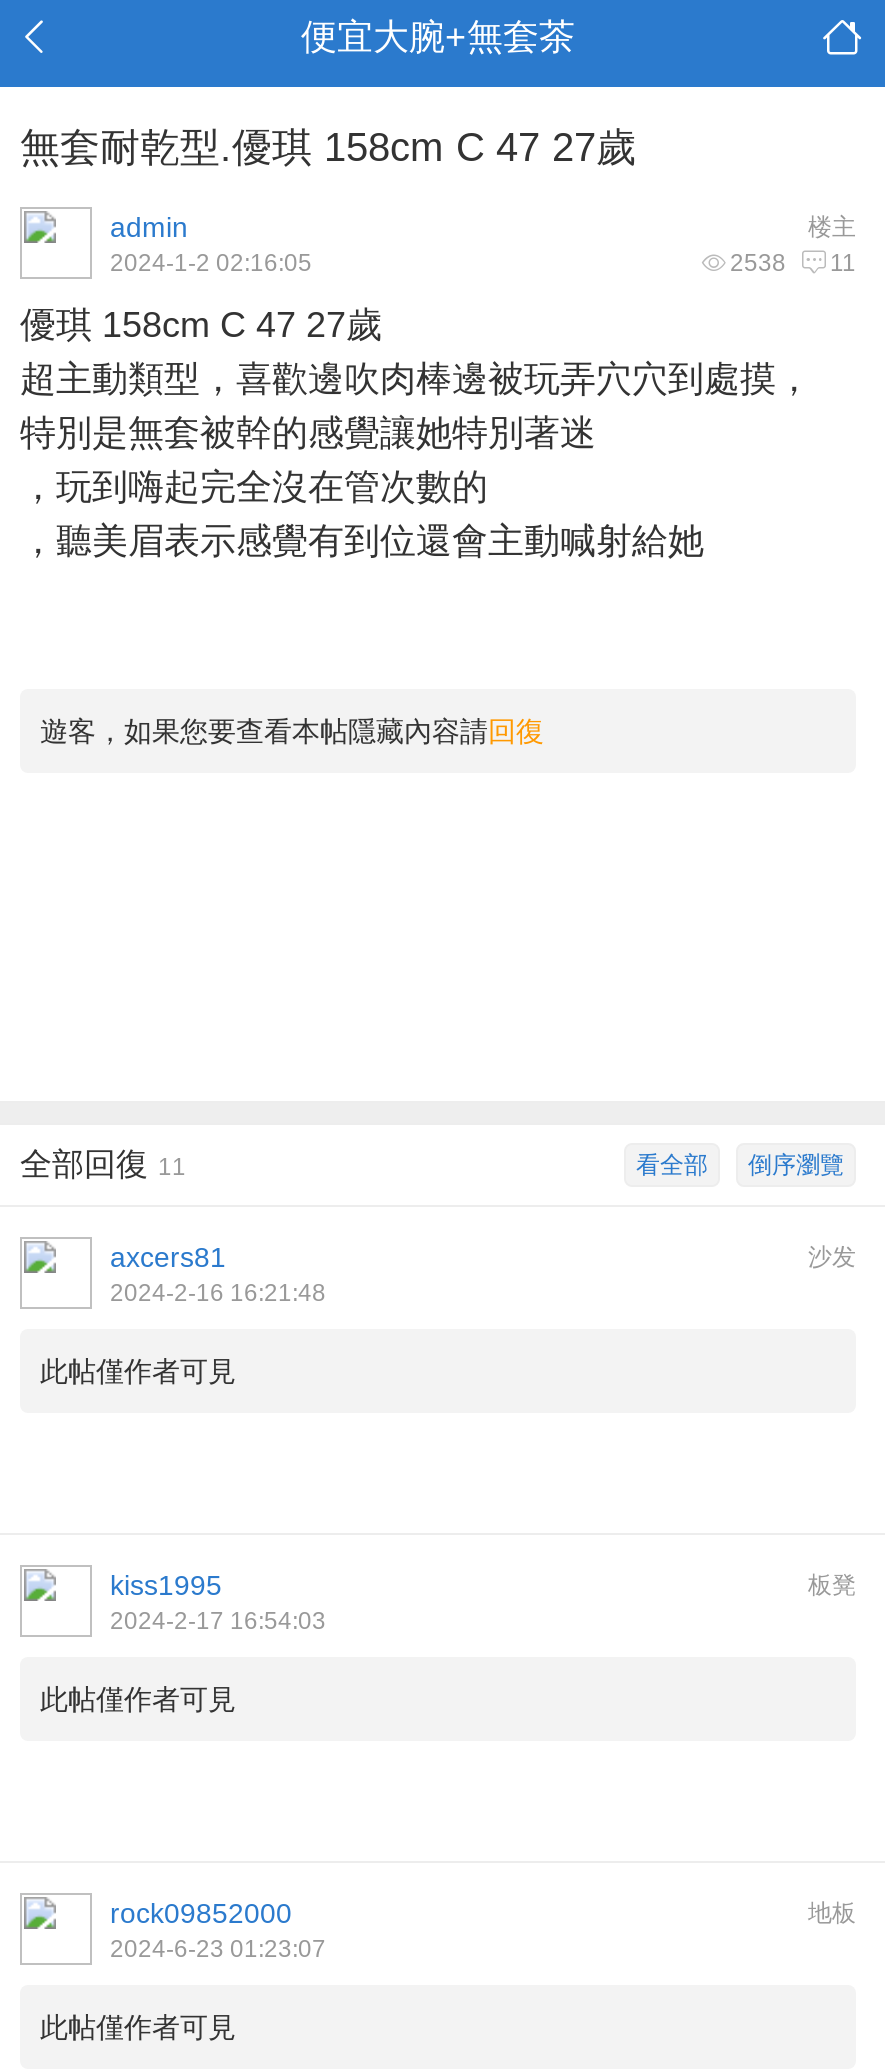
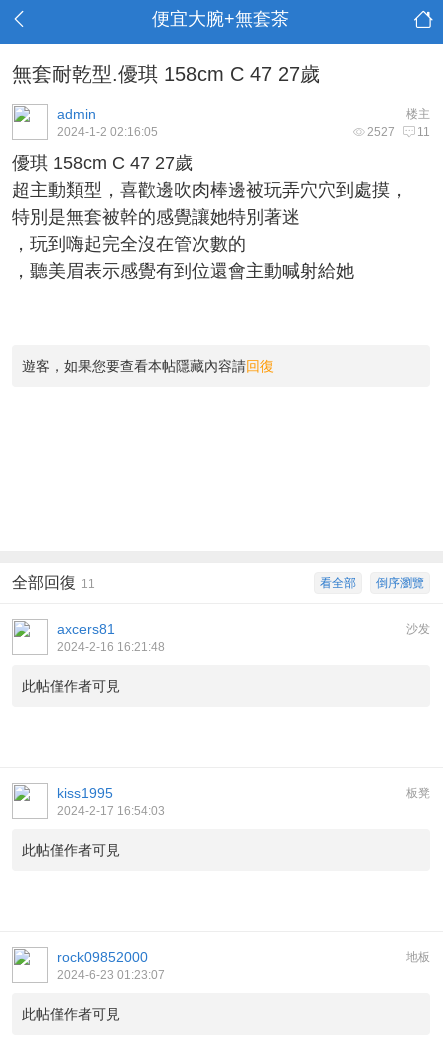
[730,249,856,277] 2538 11 -> [367,125,430,139] 2527 11

